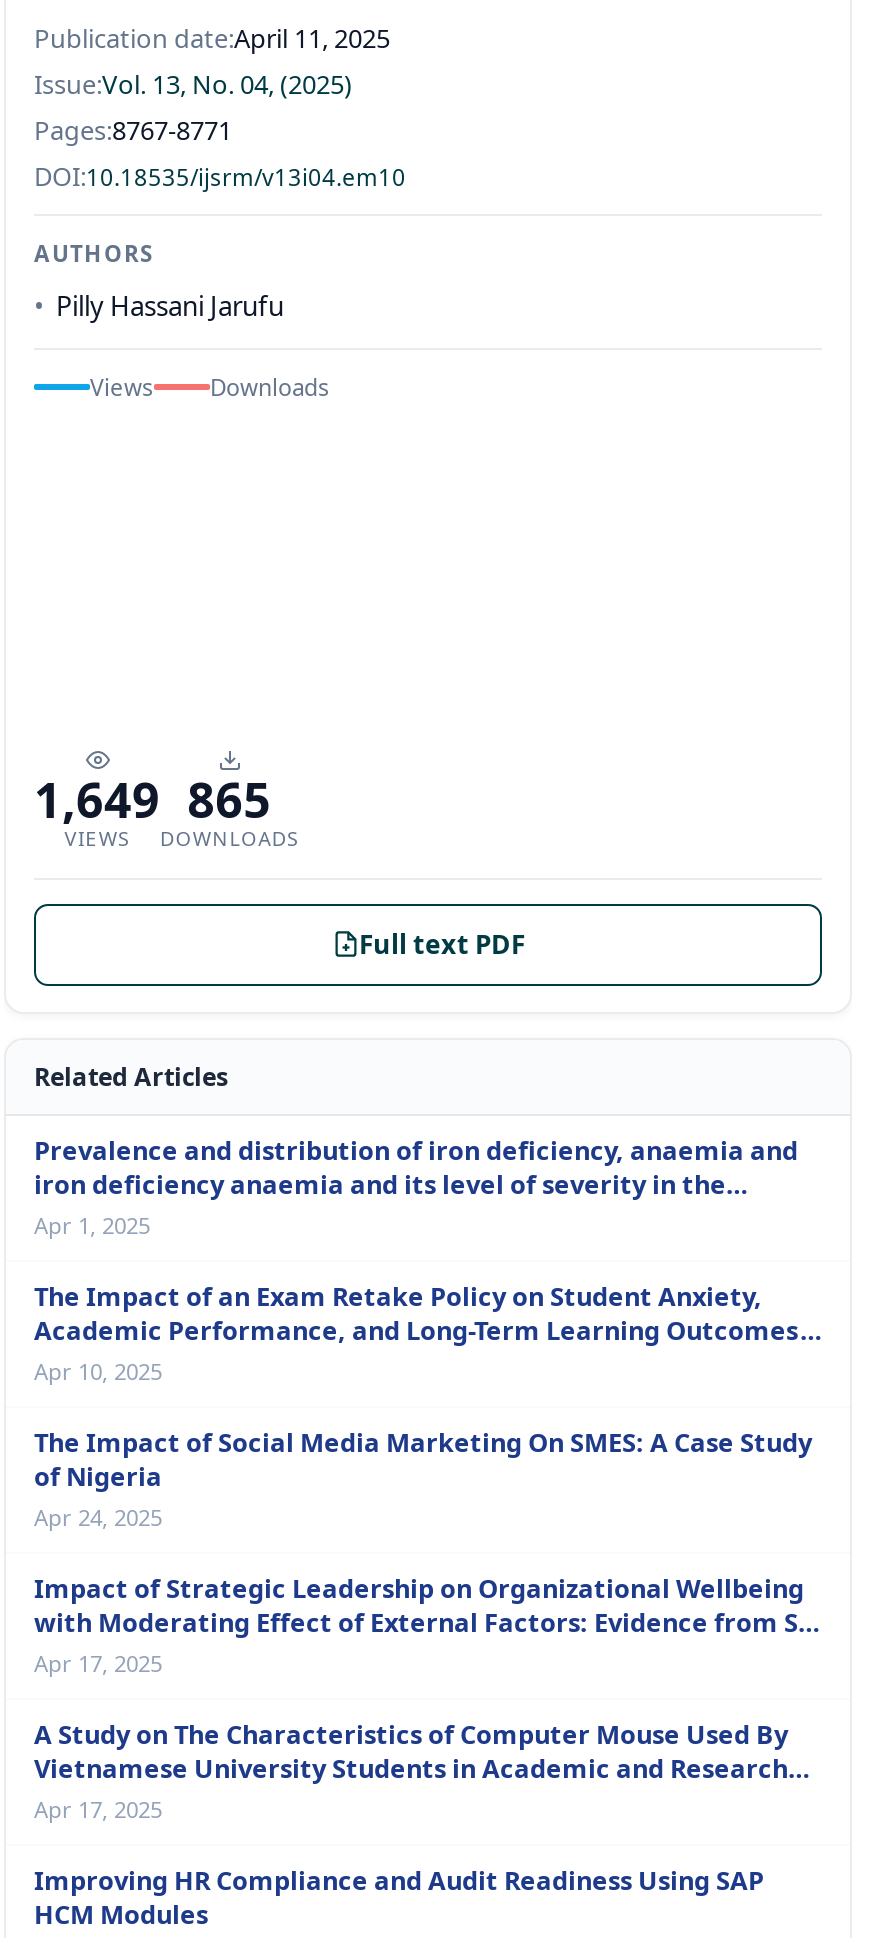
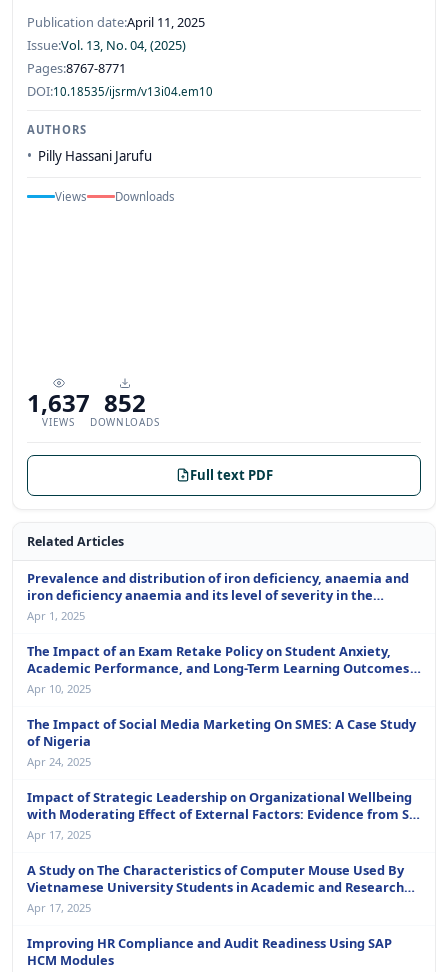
[34,766,160,832] 1,649 -> [27,386,90,419] 1,637
[187,766,271,832] 865 -> [104,386,146,419] 852

